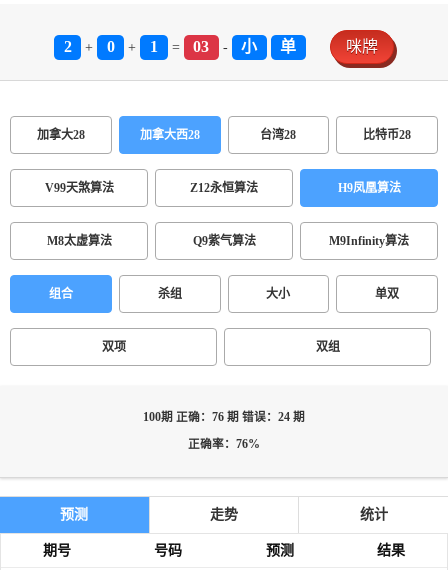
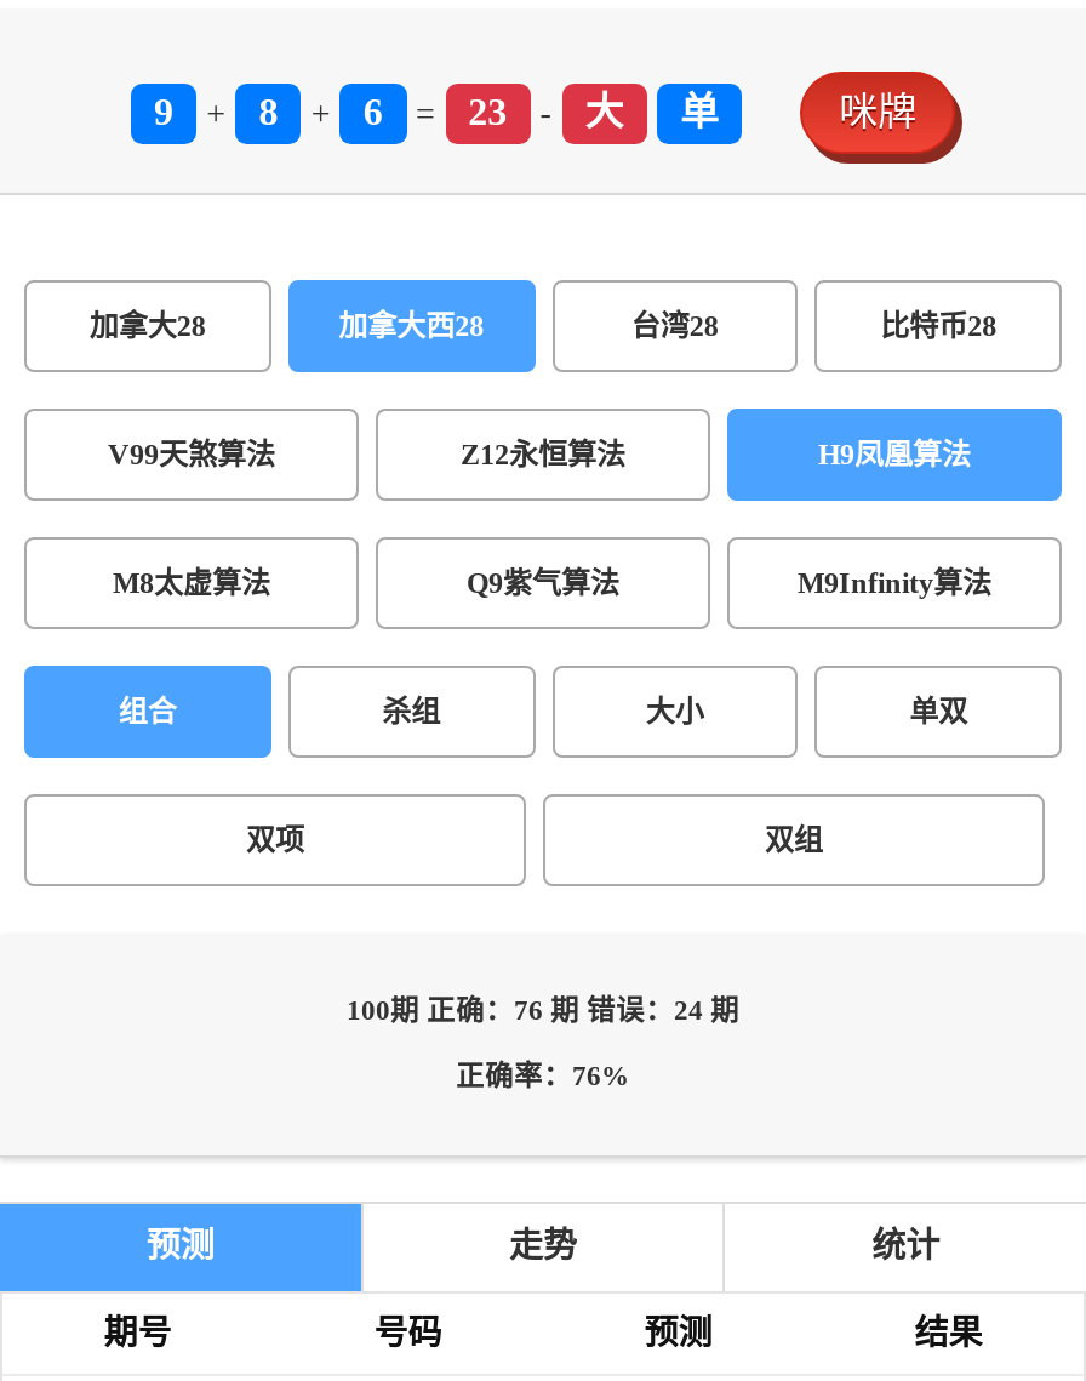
[63,38,71,55] 2 -> [154,91,173,132] 9
[107,38,115,55] 0 -> [259,91,278,132] 8
[150,38,158,55] 1 -> [363,91,383,132] 6
[193,38,209,55] 03 -> [468,91,507,132] 23
[241,38,257,55] 小 -> [585,91,624,132] 大

